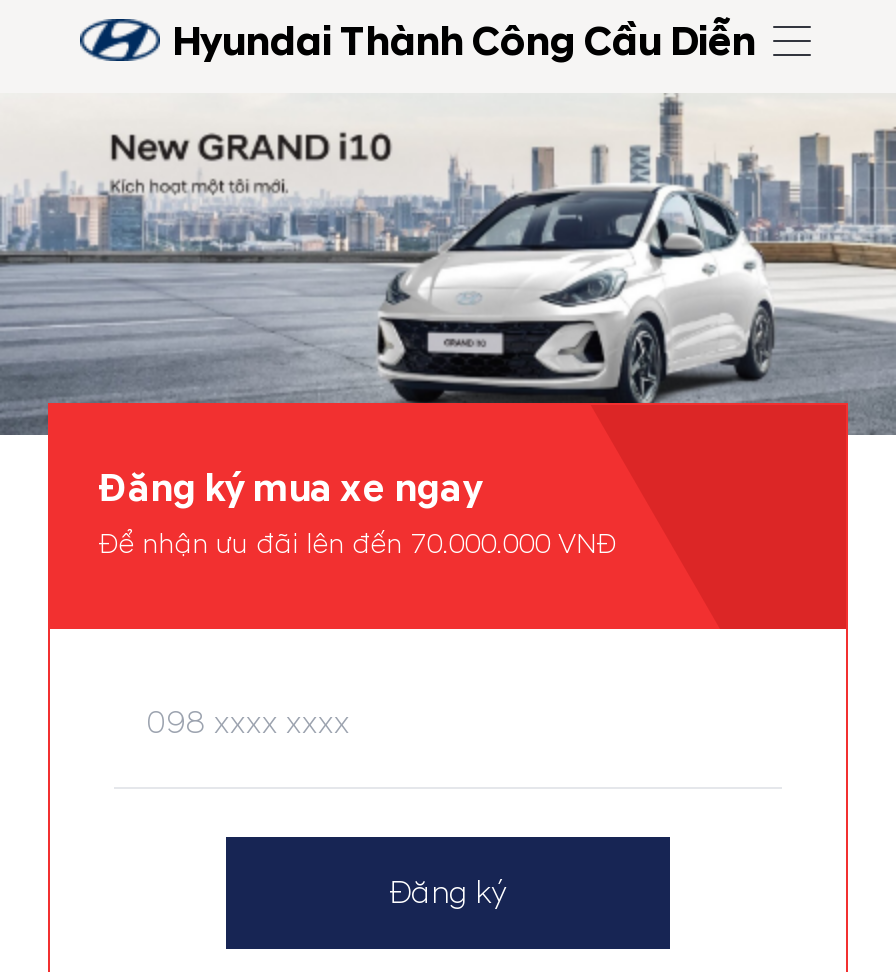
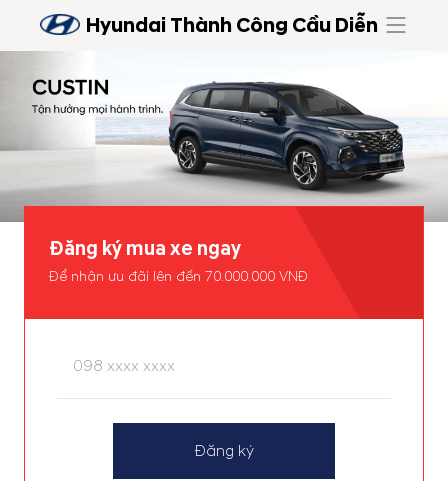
[6,93,890,435] [image] -> [3,51,445,222] [image]

